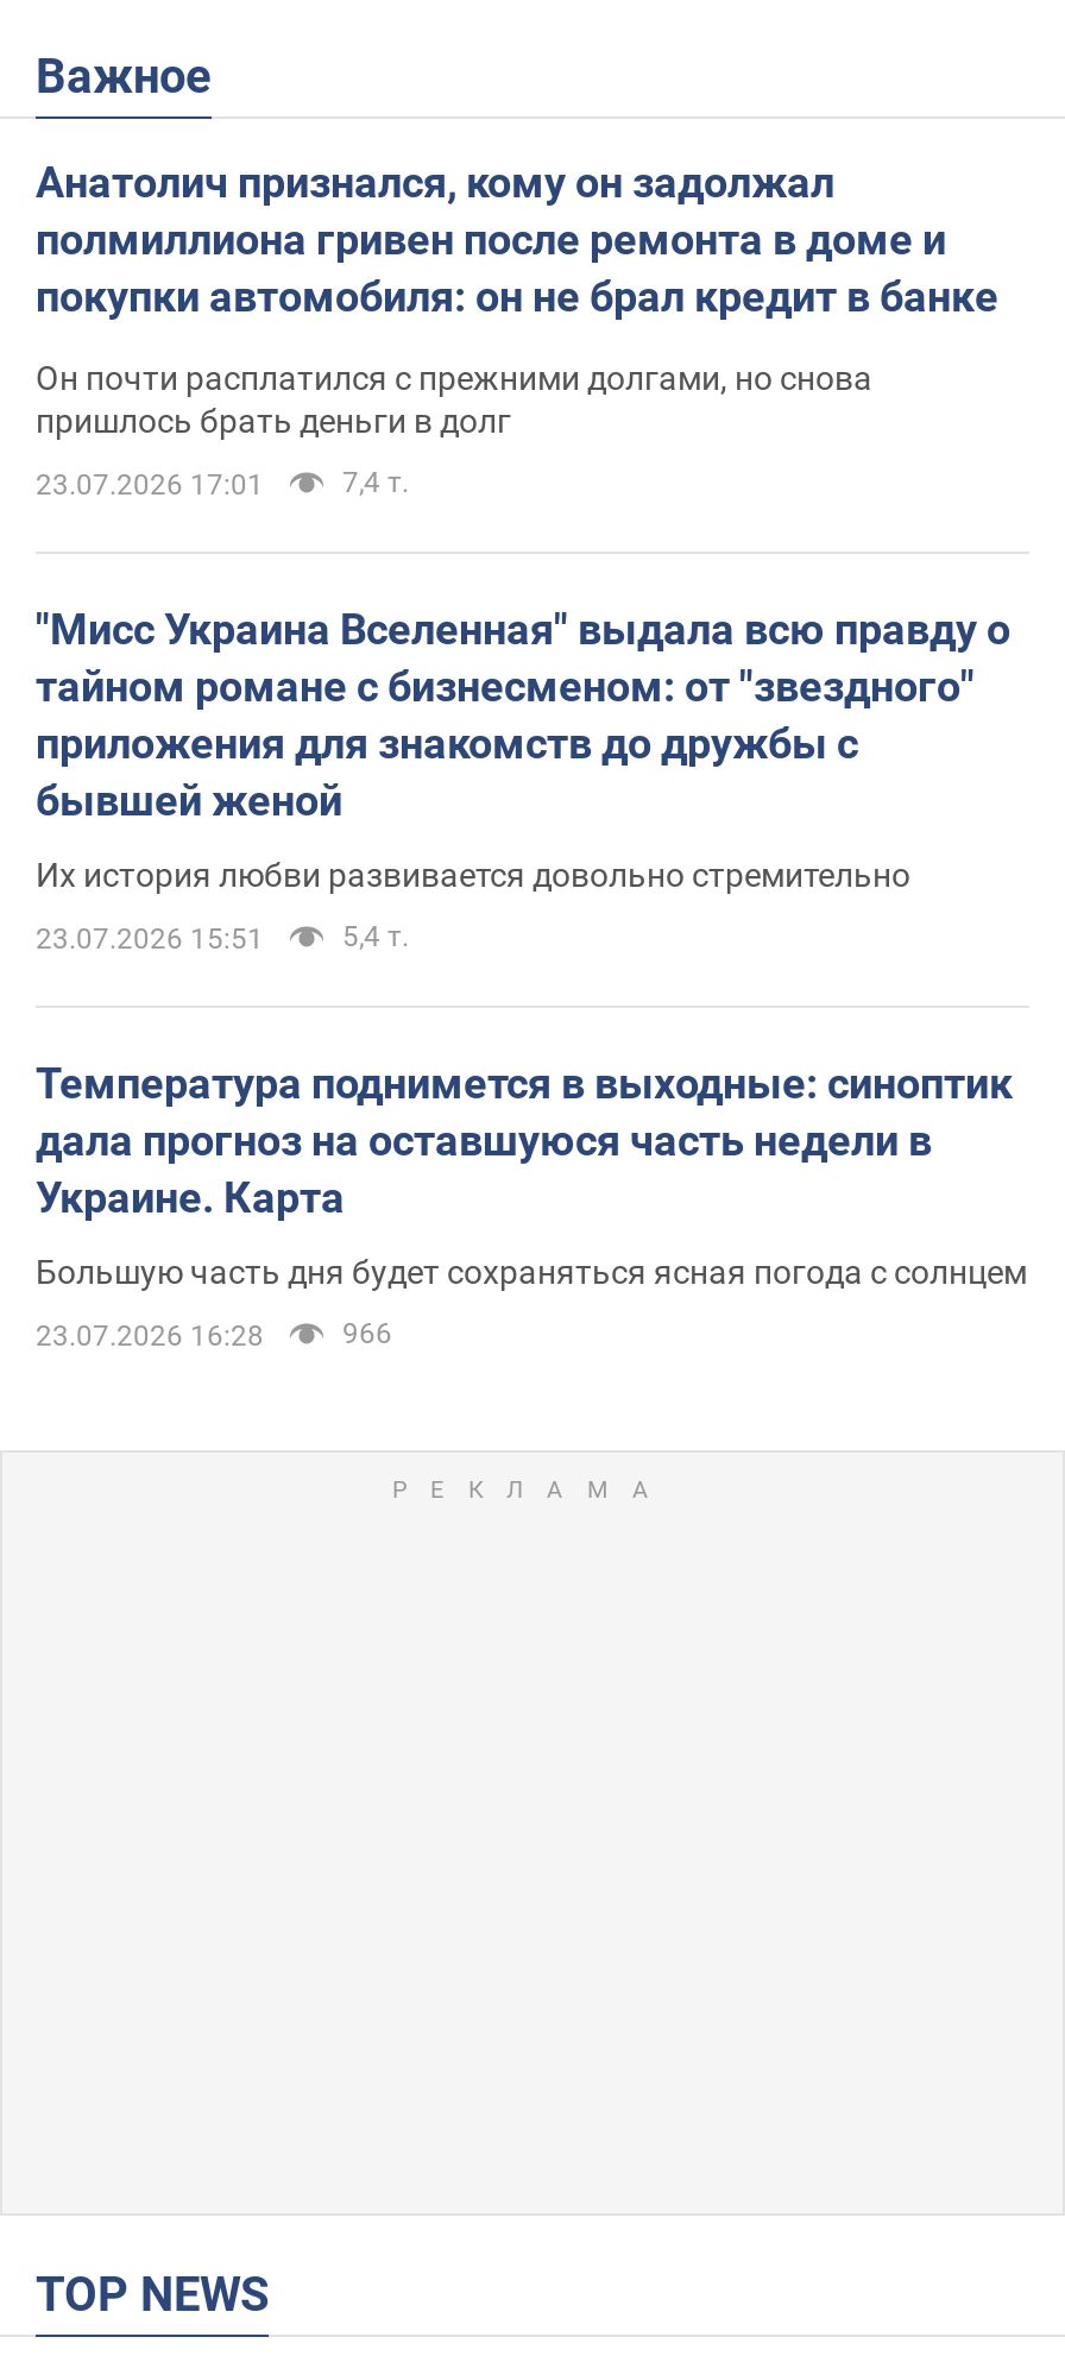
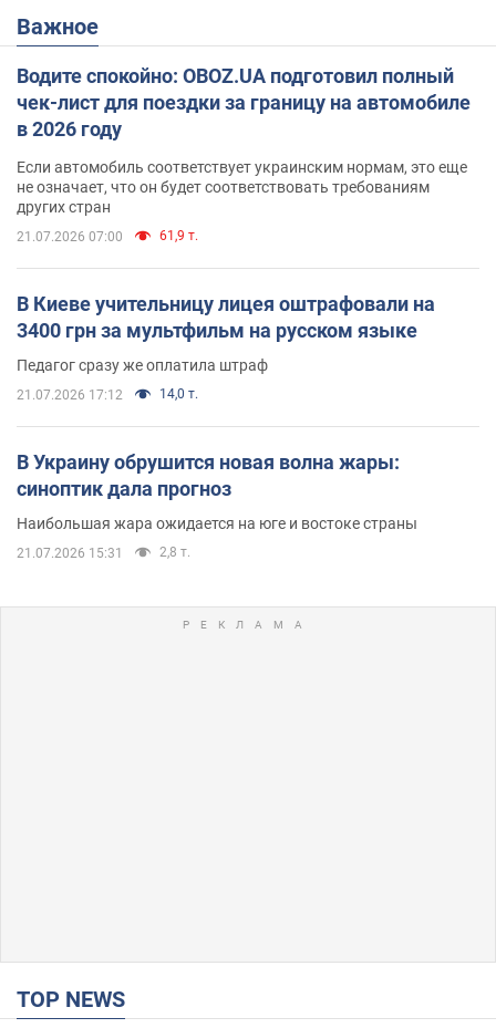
[36,157,998,321] Анатолич признался, кому он задолжал | полмиллиона гривен после ремонта в доме и | покупки автомобиля: он не брал кредит в банке -> [17,64,471,141] Водите спокойно: OBOZ.UA подготовил полный | чек-лист для поездки за границу на автомобиле | в 2026 году
[36,359,872,440] Он почти расплатился с прежними долгами, но снова | пришлось брать деньги в долг -> [17,158,467,216] Если автомобиль соответствует украинским нормам, это еще | не означает, что он будет соответствовать требованиям | других стран
[36,466,409,502] 23.07.2026 17:01 | 7,4 т. -> [17,228,198,245] 21.07.2026 07:00 | 61,9 т.
[36,604,1010,825] "Мисс Украина Вселенная" выдала всю правду о | тайном романе с бизнесменом: от "звездного" | приложения для знакомств до дружбы с | бывшей женой -> [17,292,435,342] В Киеве учительницу лицея оштрафовали на | 3400 грн за мультфильм на русском языке
[36,856,910,894] Их история любви развивается довольно стремительно -> [17,356,268,374] Педагог сразу же оплатила штраф
[36,920,409,956] 23.07.2026 15:51 | 5,4 т. -> [17,386,198,403] 21.07.2026 17:12 | 14,0 т.
[36,1058,1013,1222] Температура поднимется в выходные: синоптик | дала прогноз на оставшуюся часть недели в | Украине. Карта -> [17,450,400,500] В Украину обрушится новая волна жары: | синоптик дала прогноз
[36,1253,1027,1291] Большую часть дня будет сохраняться ясная погода с солнцем -> [17,515,417,532] Наибольшая жара ожидается на юге и востоке страны
[36,1317,392,1353] 23.07.2026 16:28 | 966 -> [17,545,190,561] 21.07.2026 15:31 | 2,8 т.

